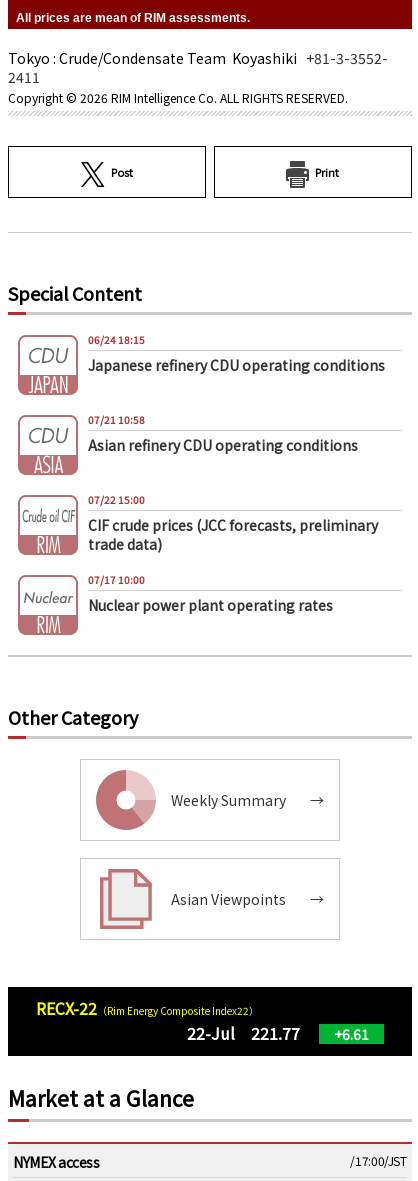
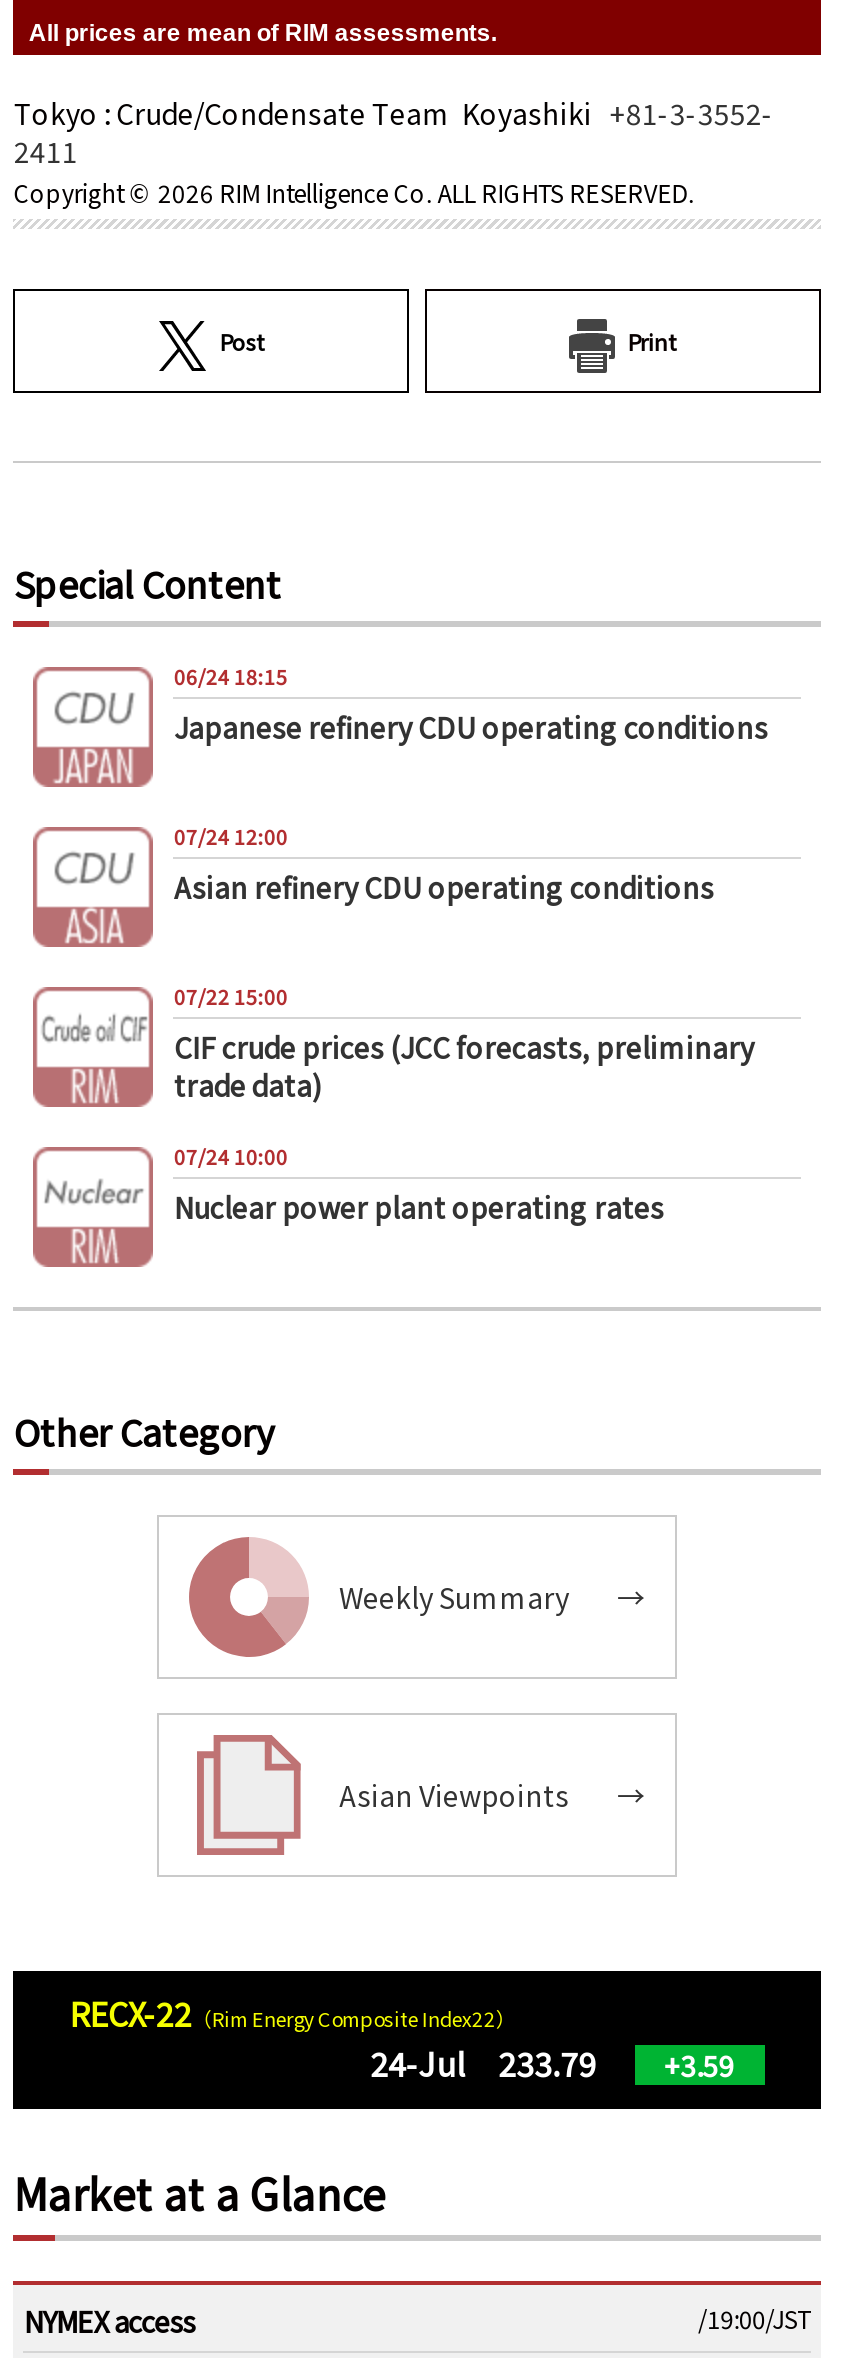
[88,412,145,427] 07/21 10:58 -> [174,821,288,851] 07/24 12:00
[88,572,145,587] 07/17 10:00 -> [174,1141,288,1171] 07/24 10:00
[187,1021,369,1045] 22-Jul 221.77 | +6.61 -> [370,2039,734,2087] 24-Jul 233.79 | +3.59
[350,1152,407,1169] /17:00/JST -> [698,2301,810,2335] /19:00/JST

